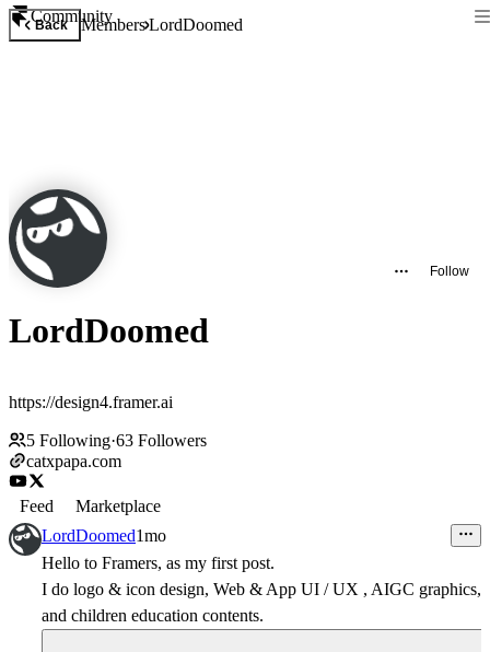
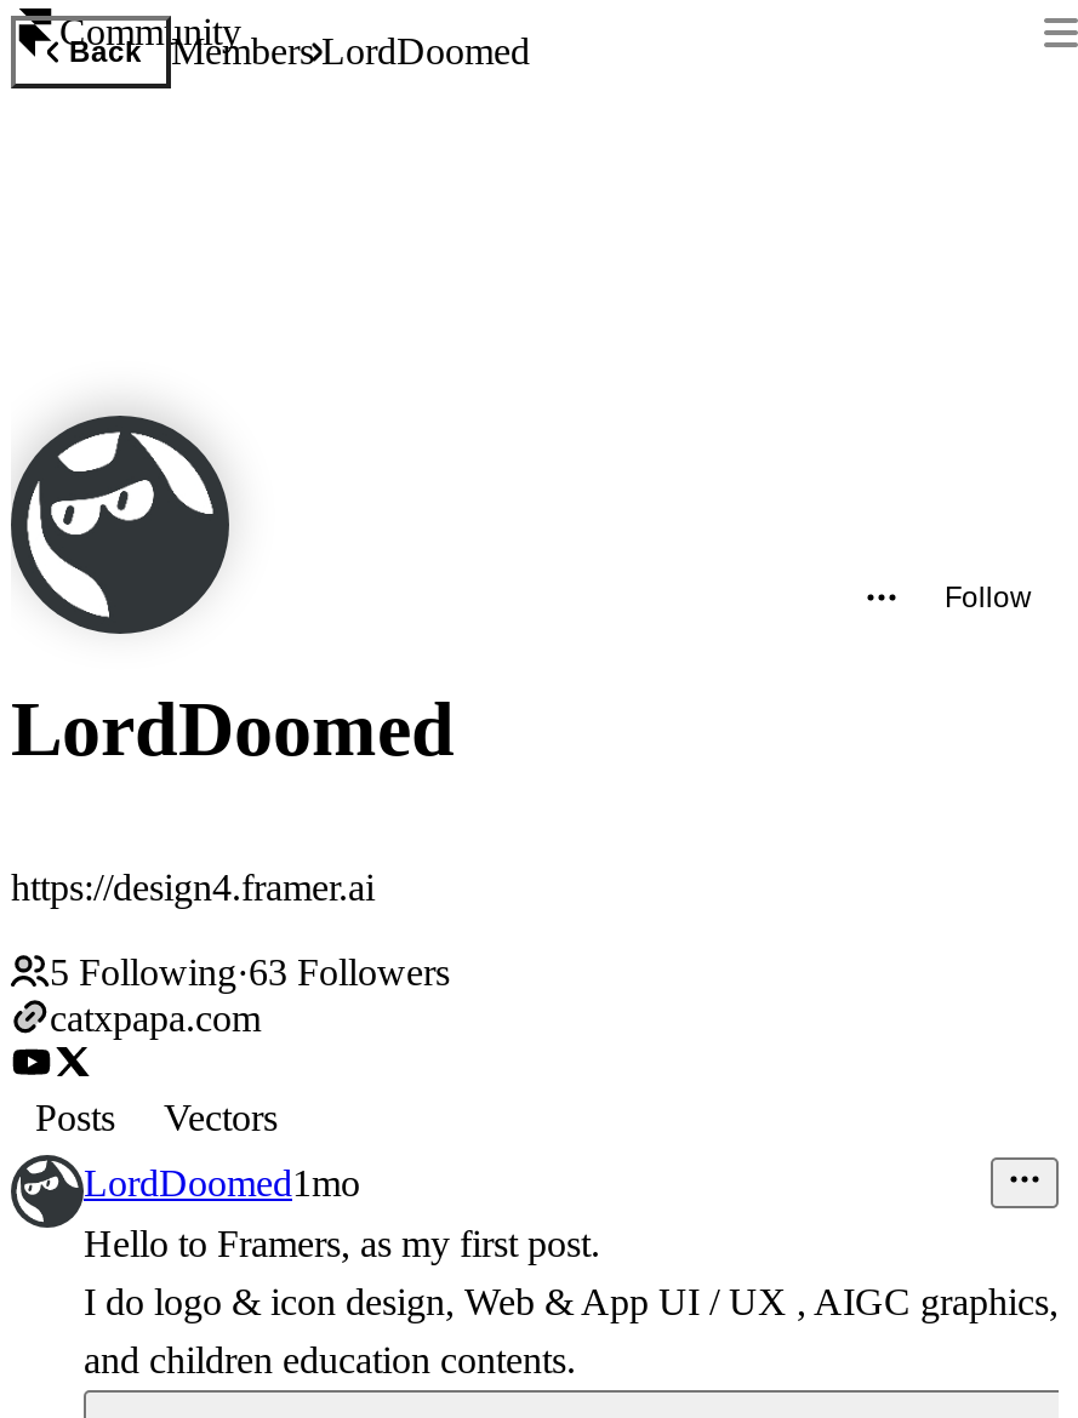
[20,497,161,516] Feed | Marketplace -> [35,1098,278,1139] Posts | Vectors

